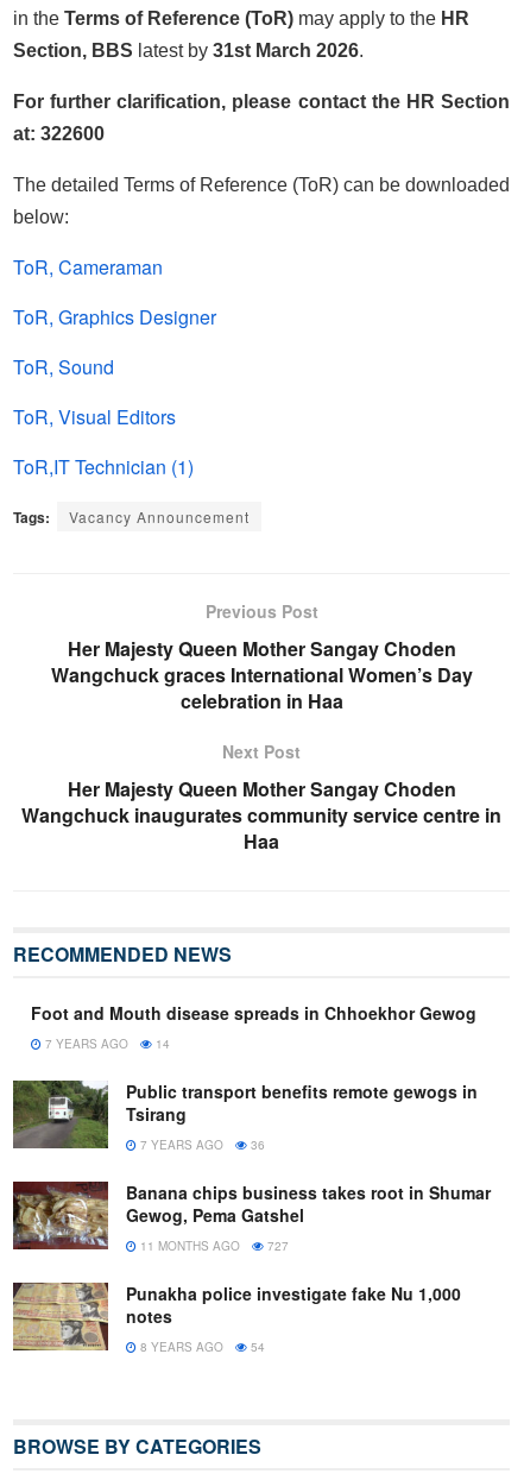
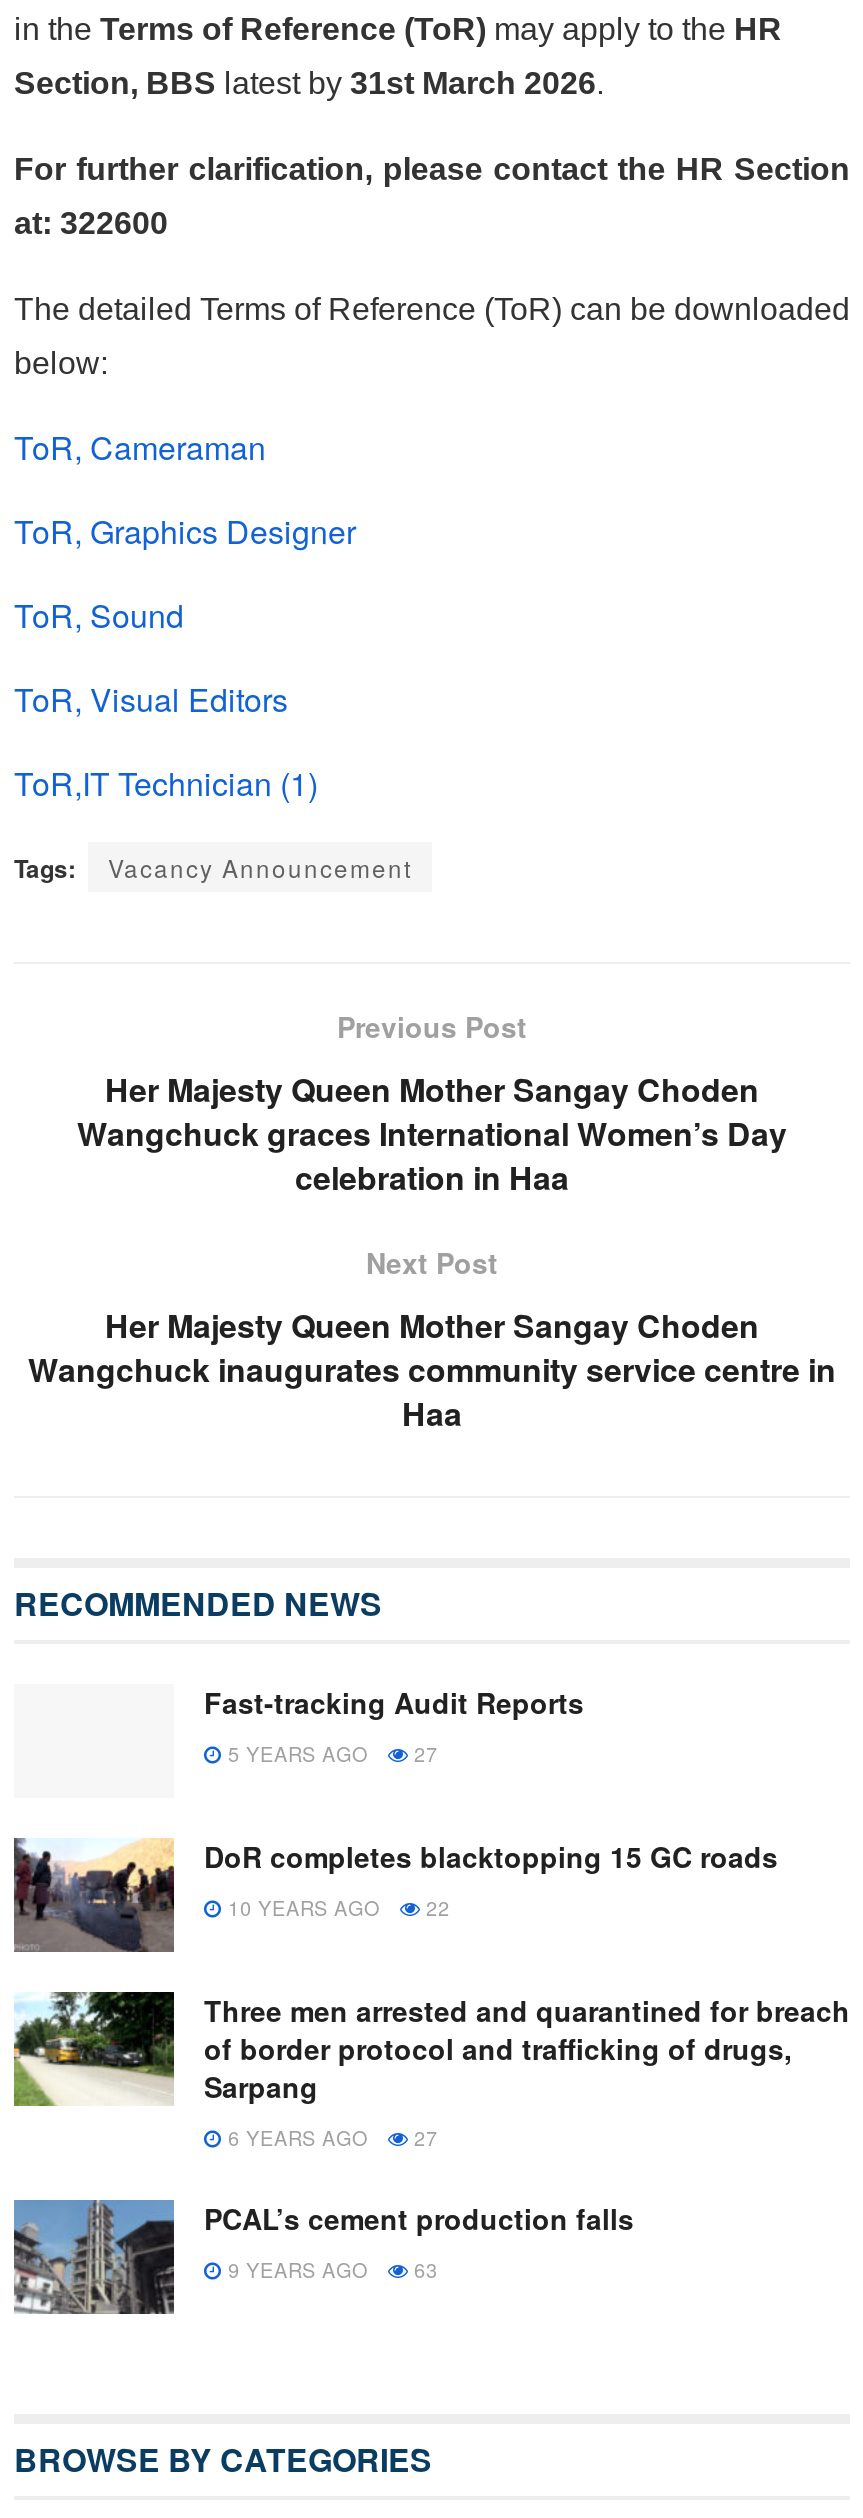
[31,1001,476,1052] Foot and Mouth disease spreads in Chhoekhor Gewog | 7 YEARS AGO | 14 -> [204,1682,584,1768] Fast-tracking Audit Reports | 5 YEARS AGO | 27
[13,1079,478,1153] [image] | Public transport benefits remote gewogs in | Tsirang | 7 YEARS AGO | 36 -> [12,1836,778,1956] [image] | DoR completes blacktopping 15 GC roads | 10 YEARS AGO | 22
[12,1180,491,1254] [image] | Banana chips business takes root in Shumar | Gewog, Pema Gatshel | 11 MONTHS AGO | 727 -> [12,1990,850,2152] [image] | Three men arrested and quarantined for breach | of border protocol and trafficking of drugs, | Sarpang | 6 YEARS AGO | 27
[12,1281,461,1360] [image] | Punakha police investigate fake Nu 1,000 | notes | 8 YEARS AGO | 54 -> [12,2186,634,2318] [image] | PCAL’s cement production falls | 9 YEARS AGO | 63

